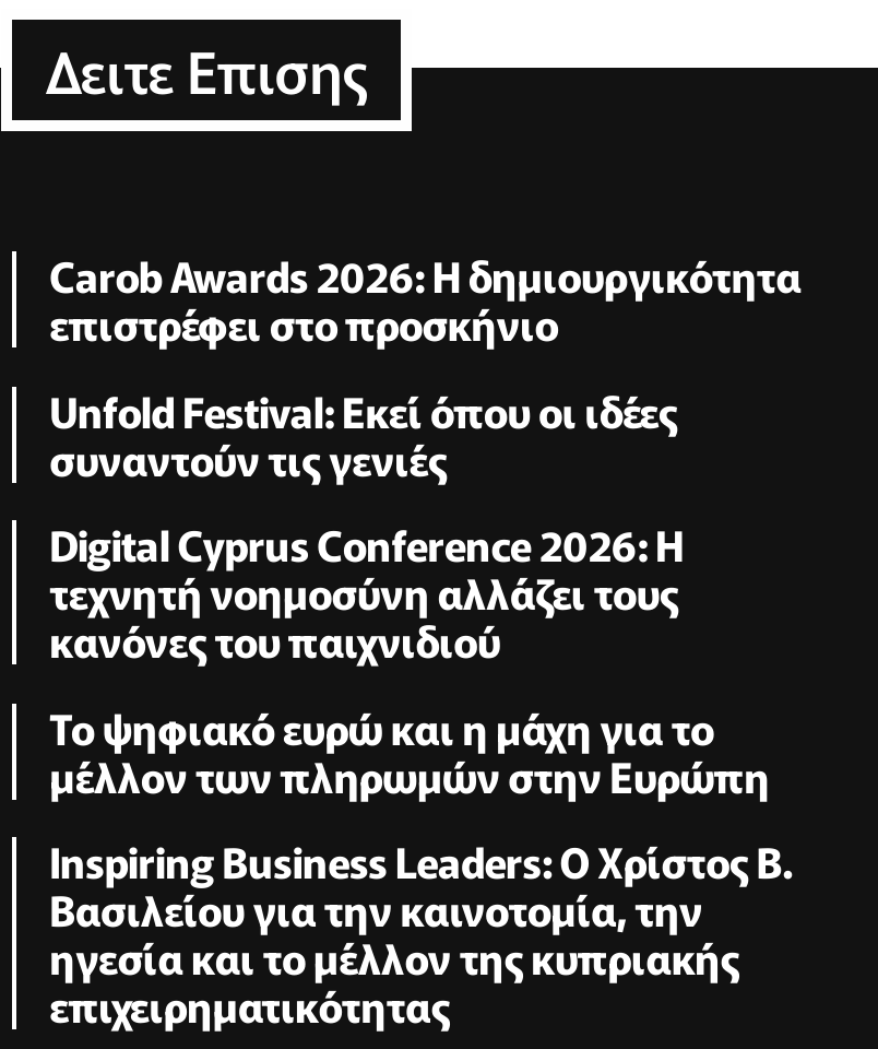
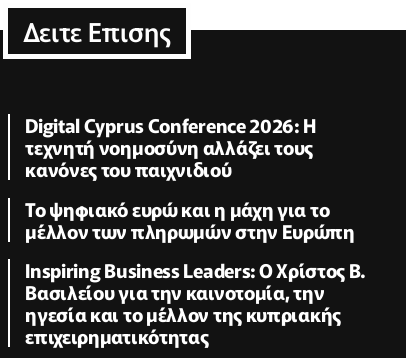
[49,245,801,487] Carob Awards 2026: Η δημιουργικότητα | επιστρέφει στο προσκήνιο | Unfold Festival: Εκεί όπου οι ιδέες | συναντούν τις γενιές -> none

